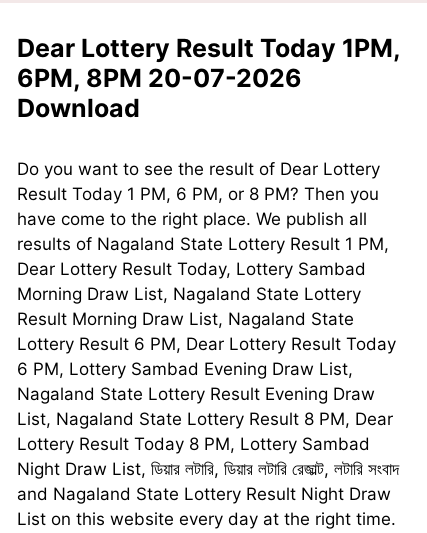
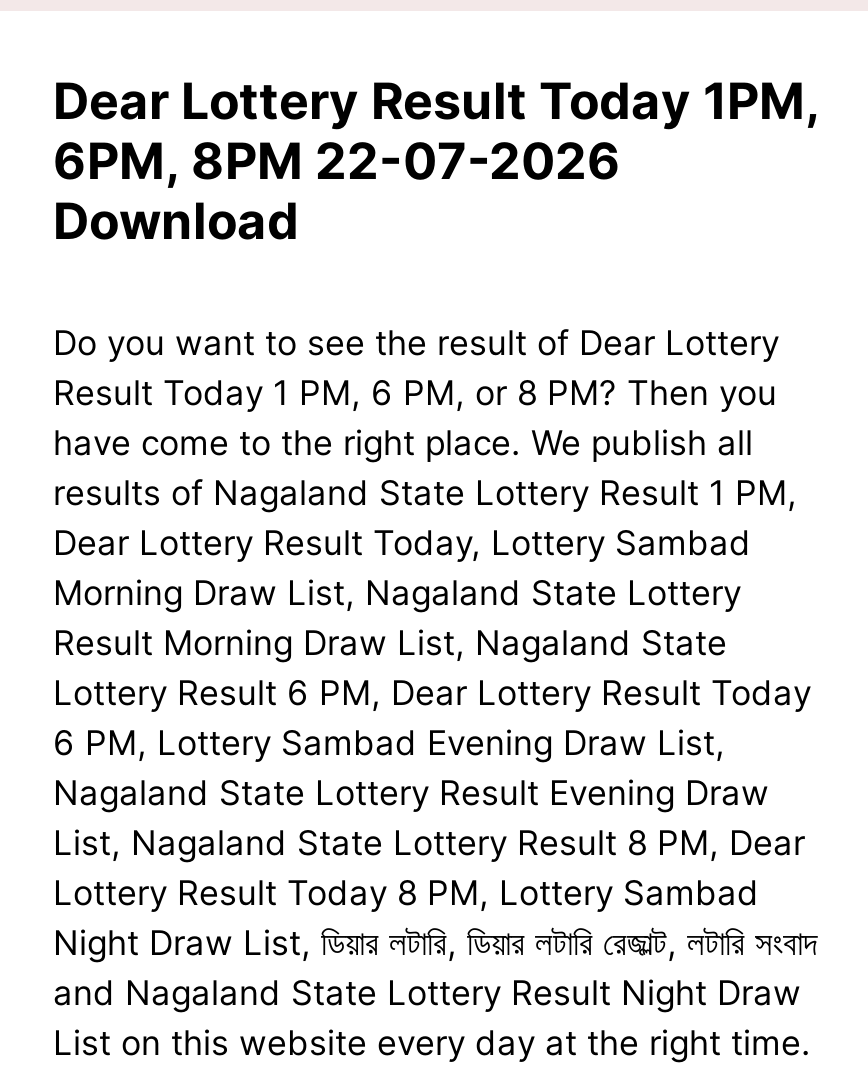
[17,63,302,93] 6PM, 8PM 20-07-2026 -> [53,131,621,191] 6PM, 8PM 22-07-2026

